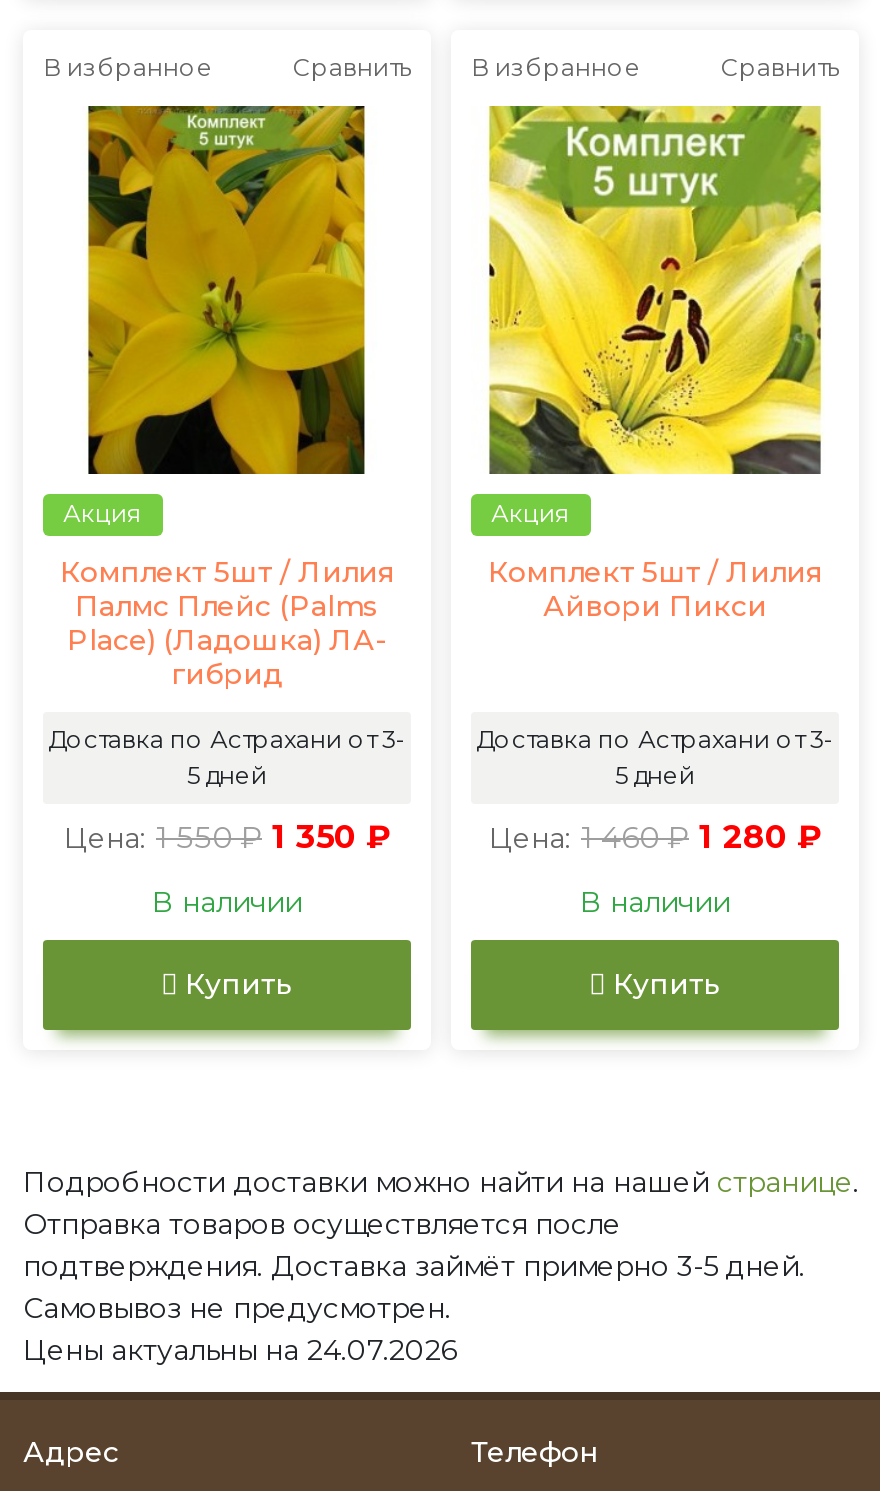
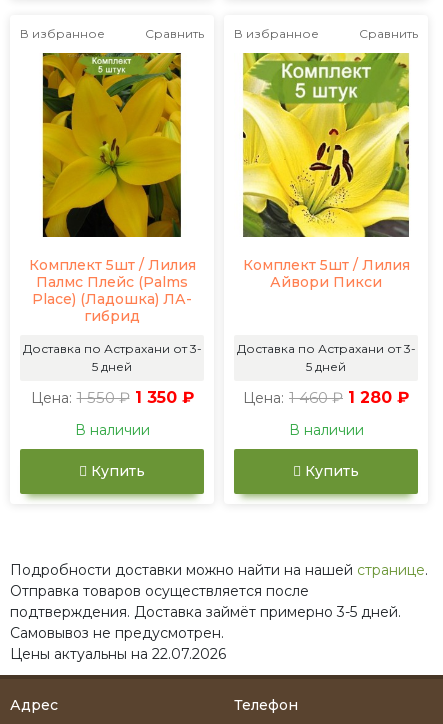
[63,498,143,528] Акция -> none
[491,498,571,528] Акция -> none
[23,1332,457,1368] Цены актуальны на 24.07.2026 -> [10,645,226,663] Цены актуальны на 22.07.2026

